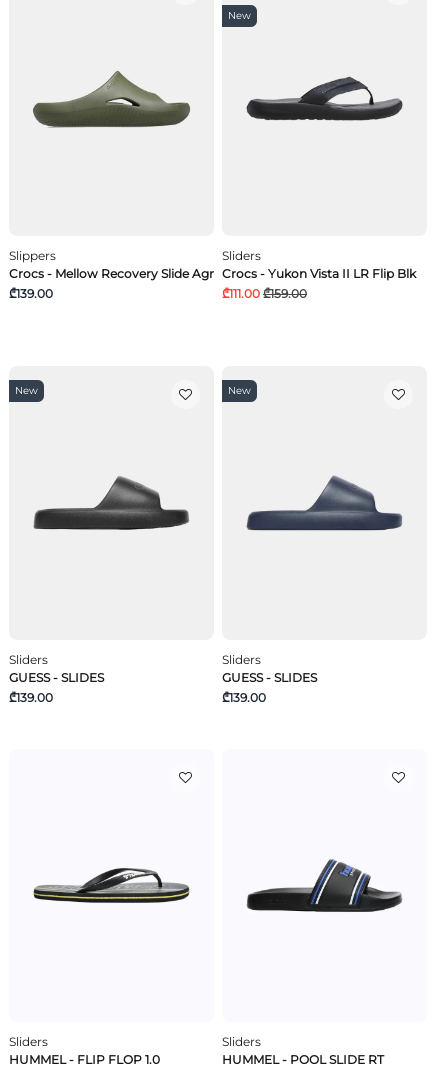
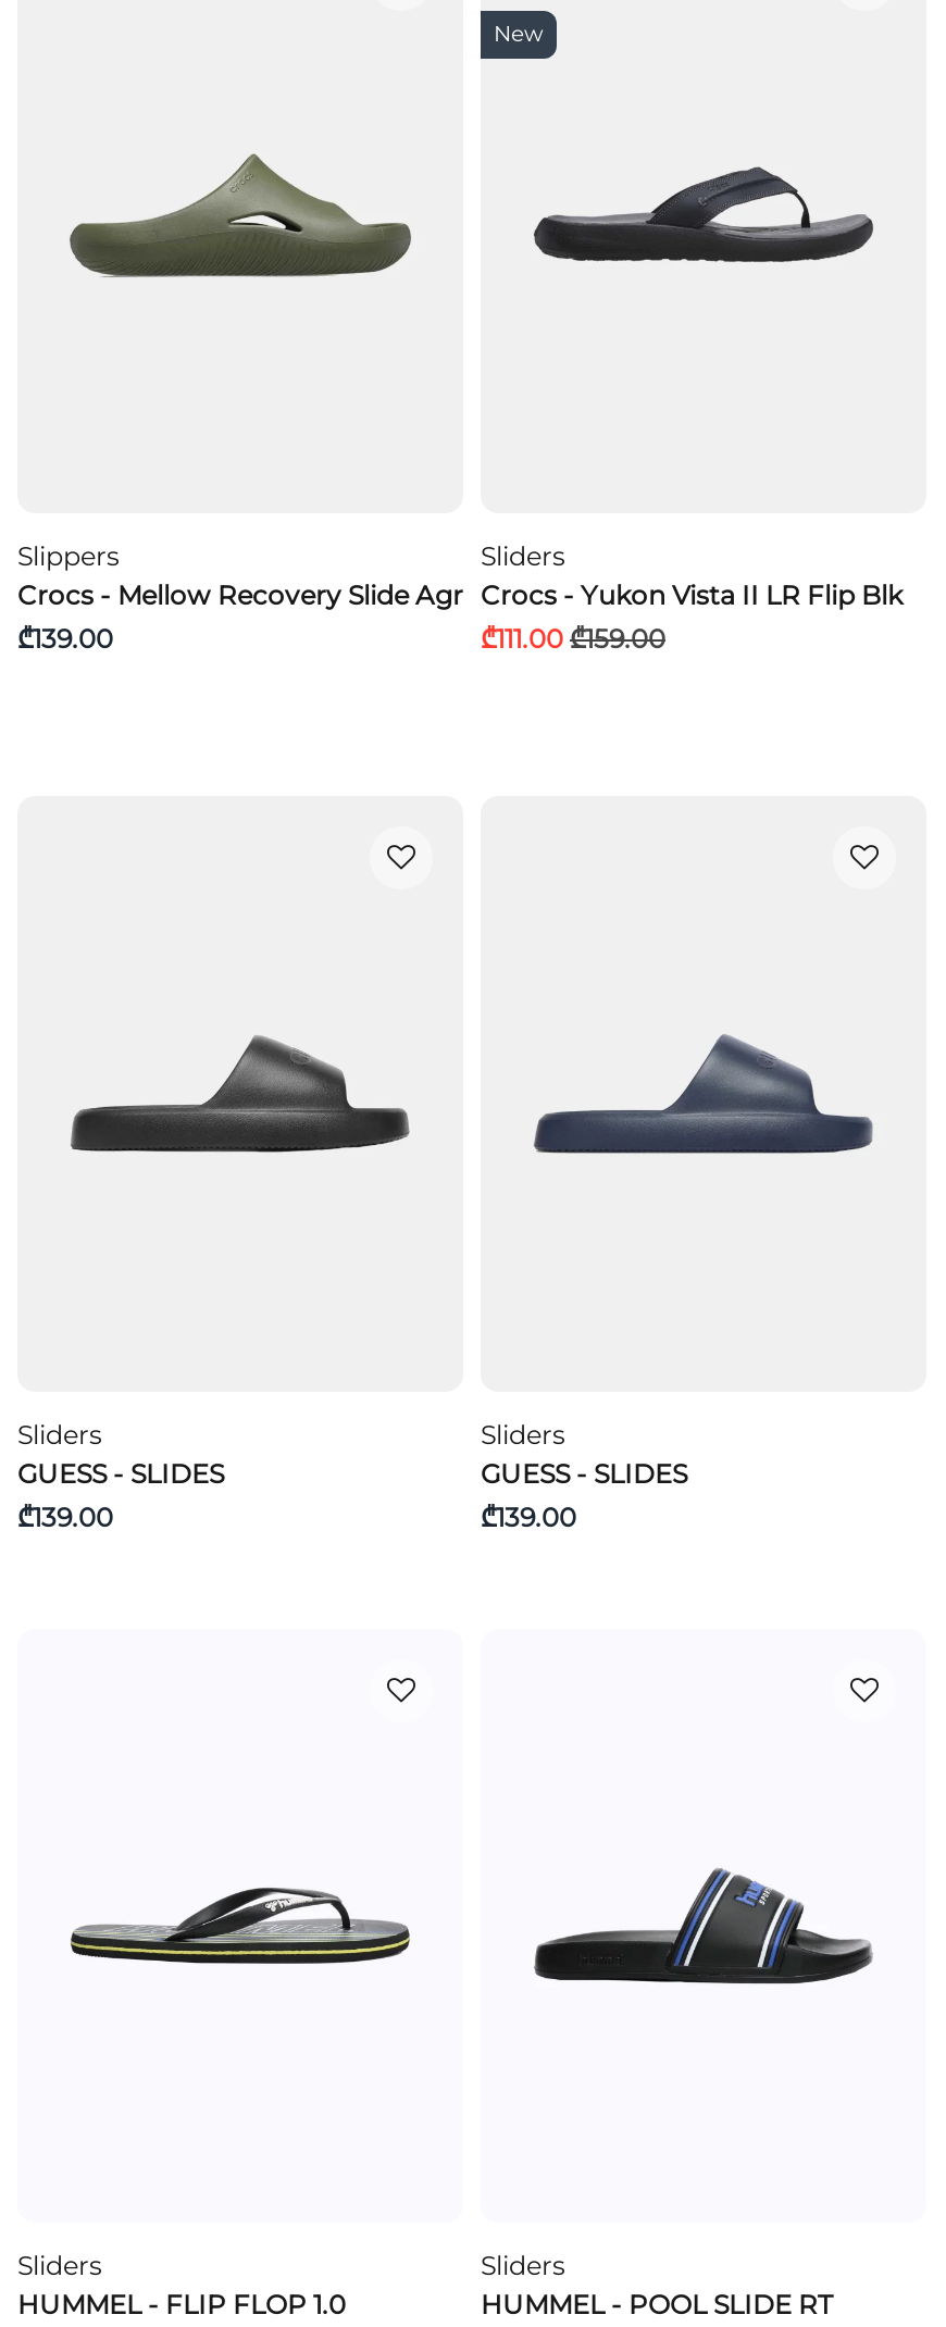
[15,384,38,397] New -> none
[228,384,251,397] New -> none

